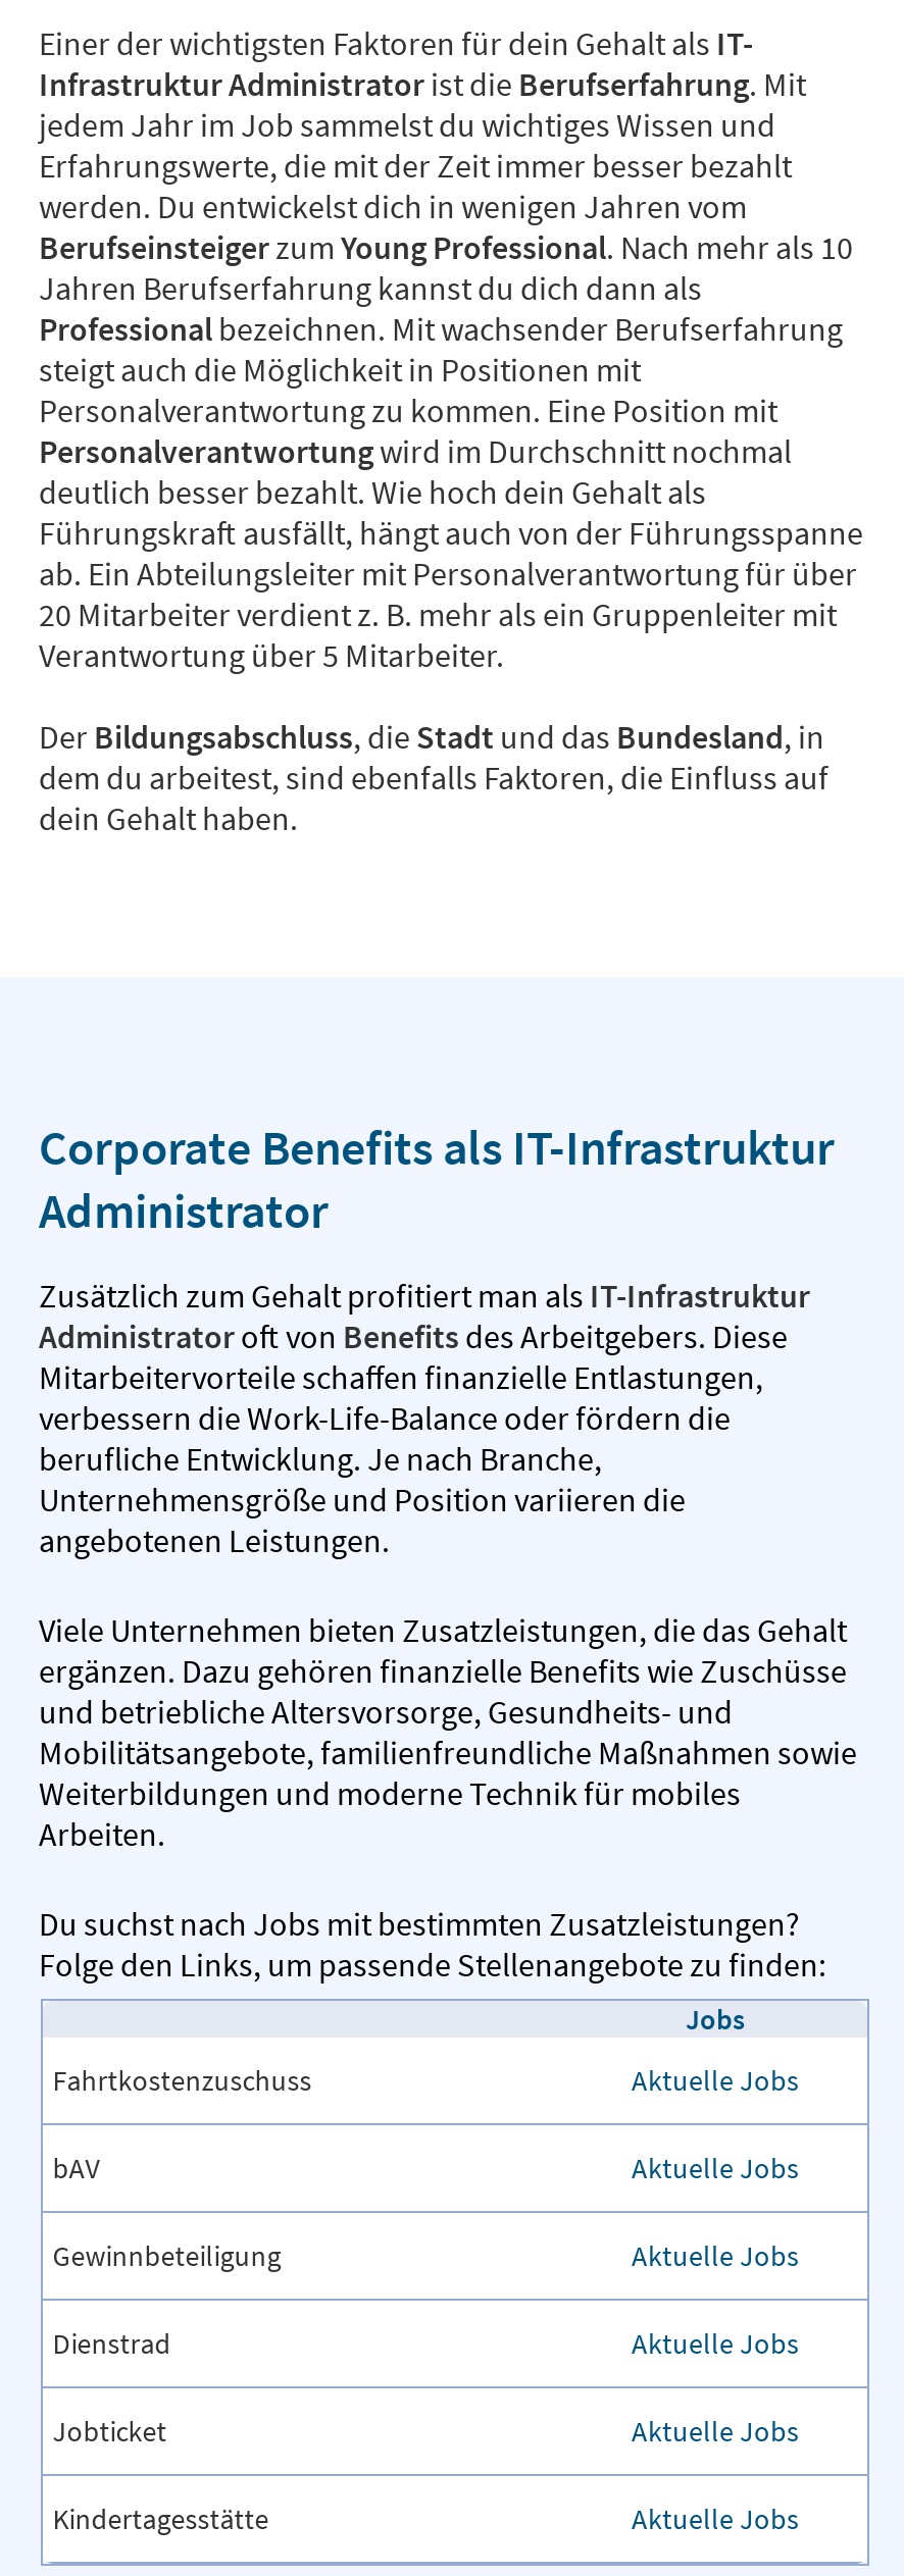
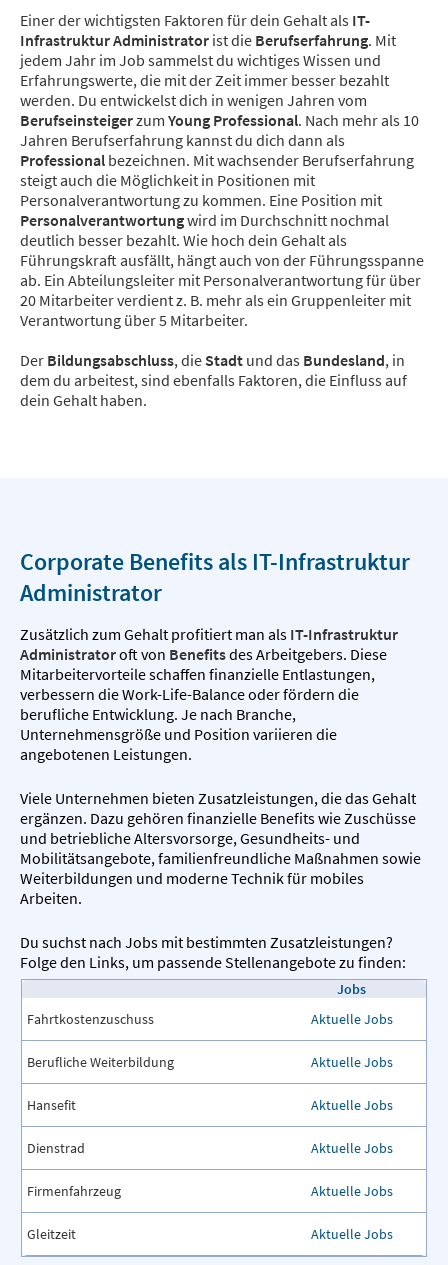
[53,2149,100,2186] bAV -> [27,1053,174,1071] Berufliche Weiterbildung
[53,2237,281,2274] Gewinnbeteiligung -> [27,1096,76,1114] Hansefit
[53,2412,167,2449] Jobticket -> [27,1182,121,1200] Firmenfahrzeug
[53,2500,269,2537] Kindertagesstätte -> [27,1225,76,1243] Gleitzeit

